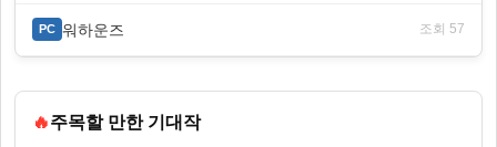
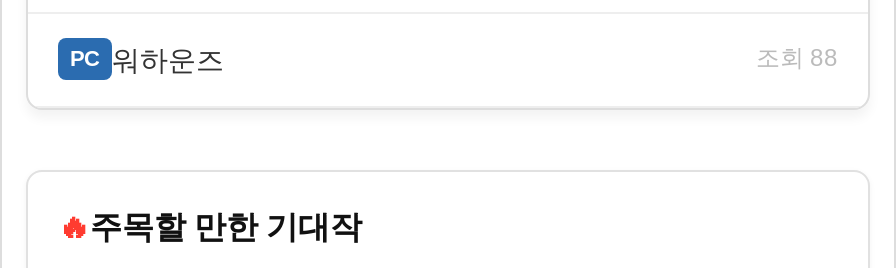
[419,21,465,37] 조회 57 -> [756,44,838,72] 조회 88

